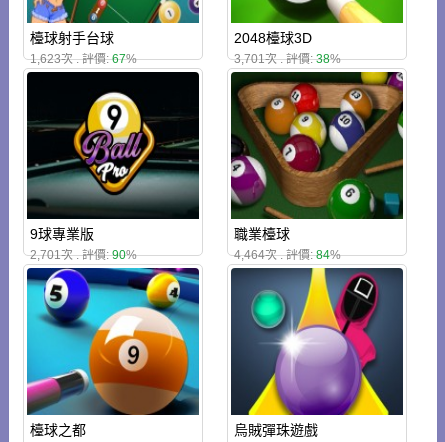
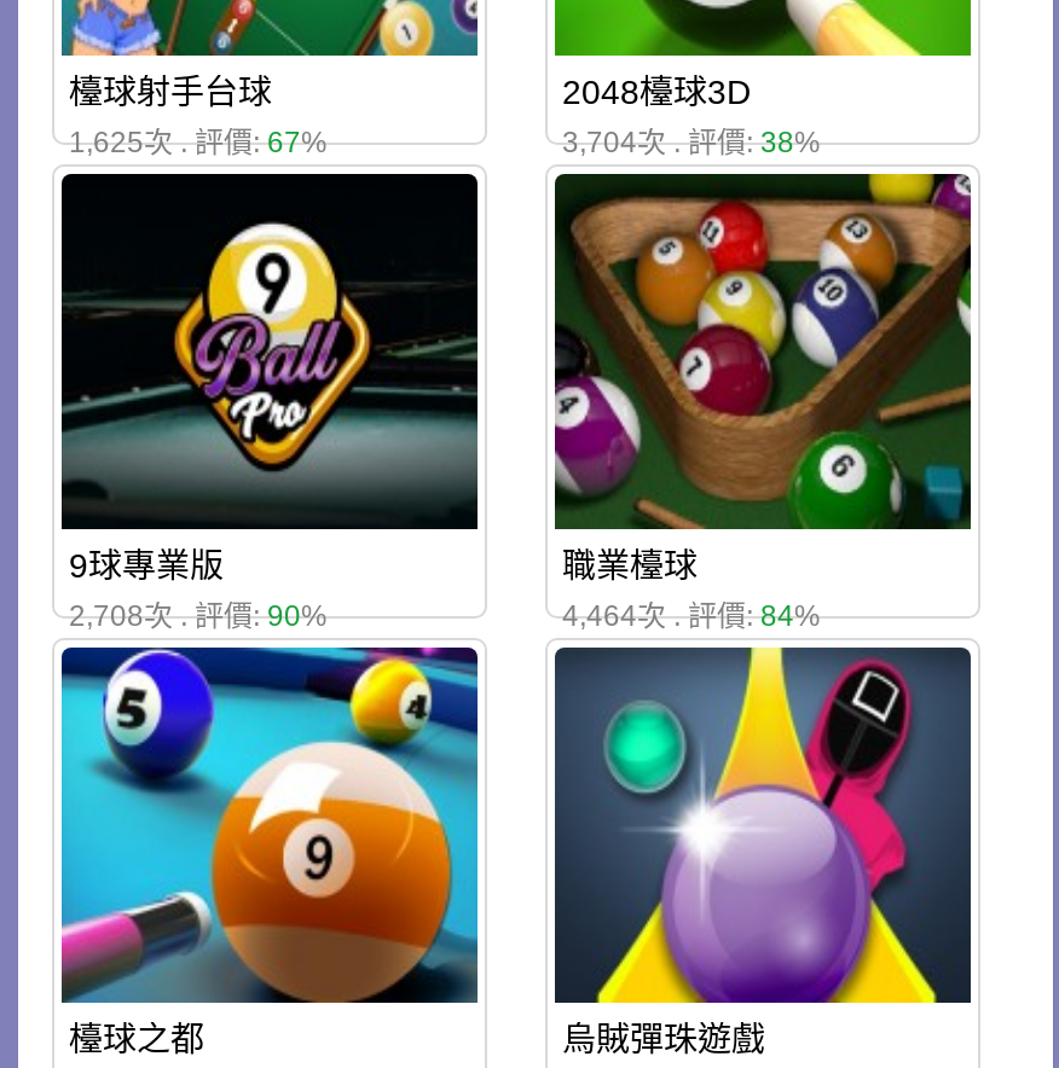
[30,52,137,66] 1,623次 . 評價: 67% -> [69,126,328,159] 1,625次 . 評價: 67%
[234,52,341,66] 3,701次 . 評價: 38% -> [562,126,821,159] 3,704次 . 評價: 38%
[30,248,137,262] 2,701次 . 評價: 90% -> [69,599,328,633] 2,708次 . 評價: 90%

